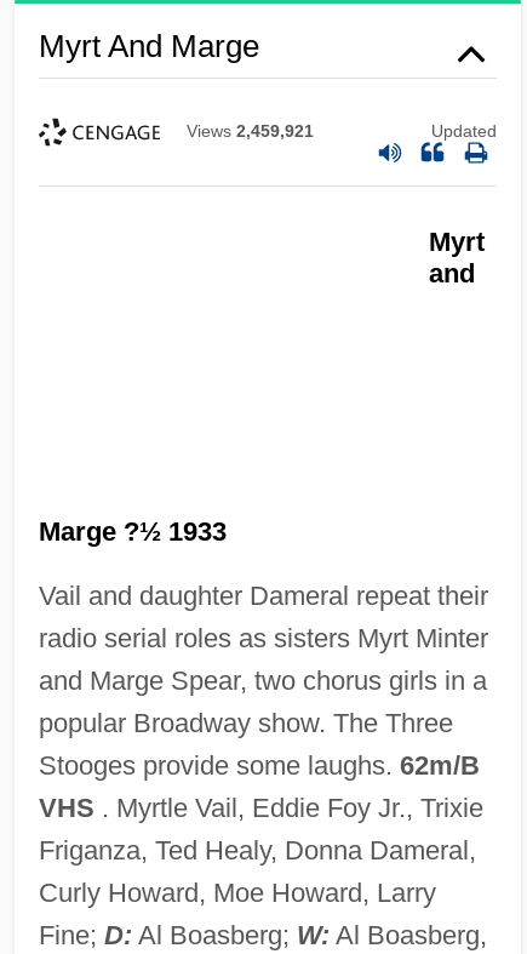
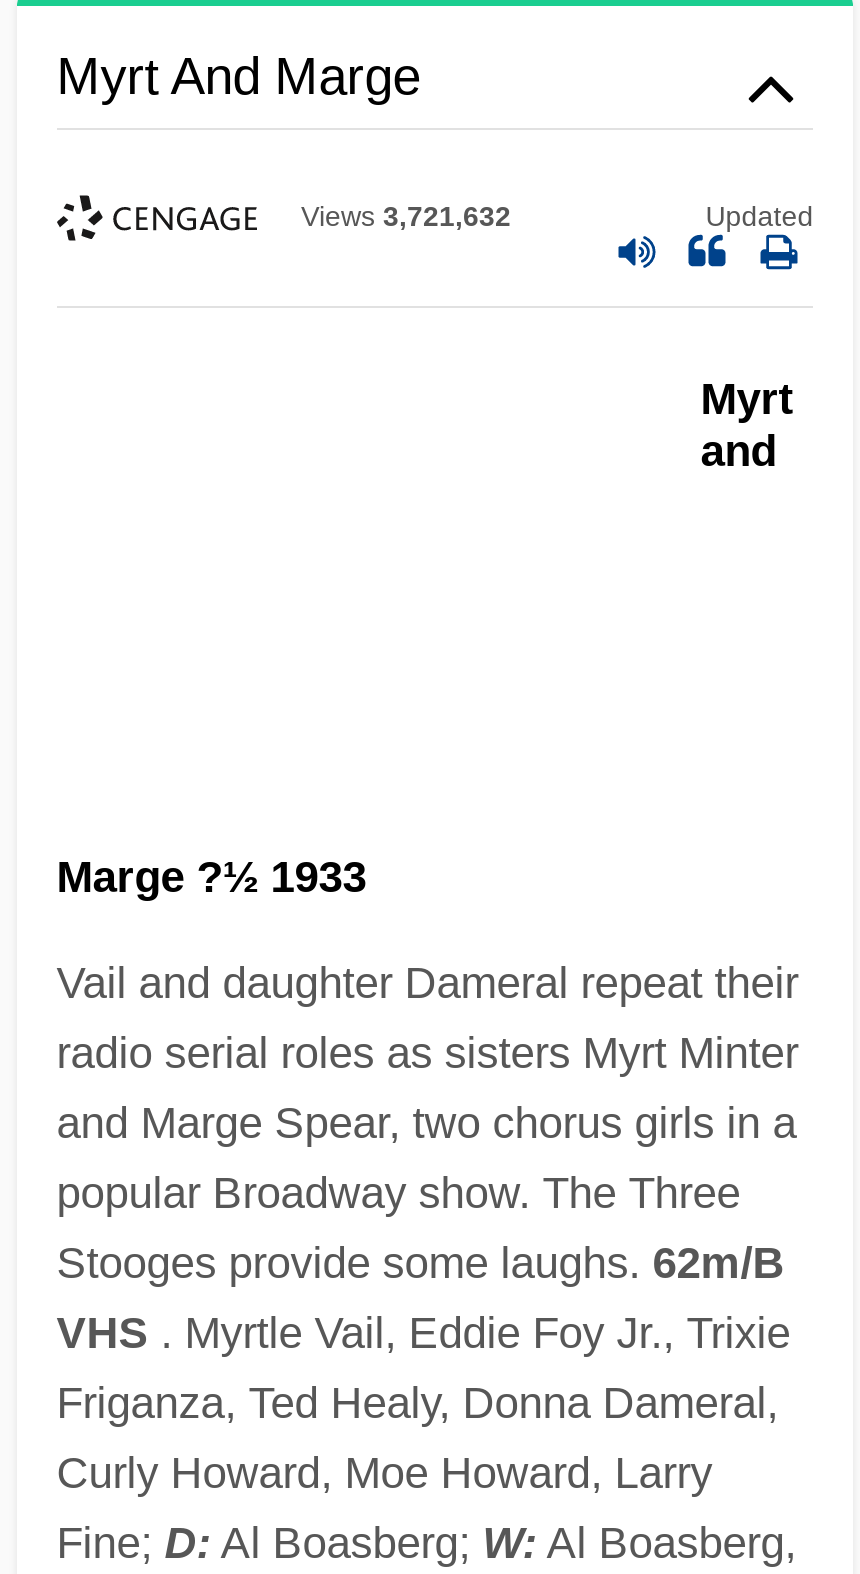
[187,122,314,141] Views 2,459,921 -> [301,201,511,233] Views 3,721,632

